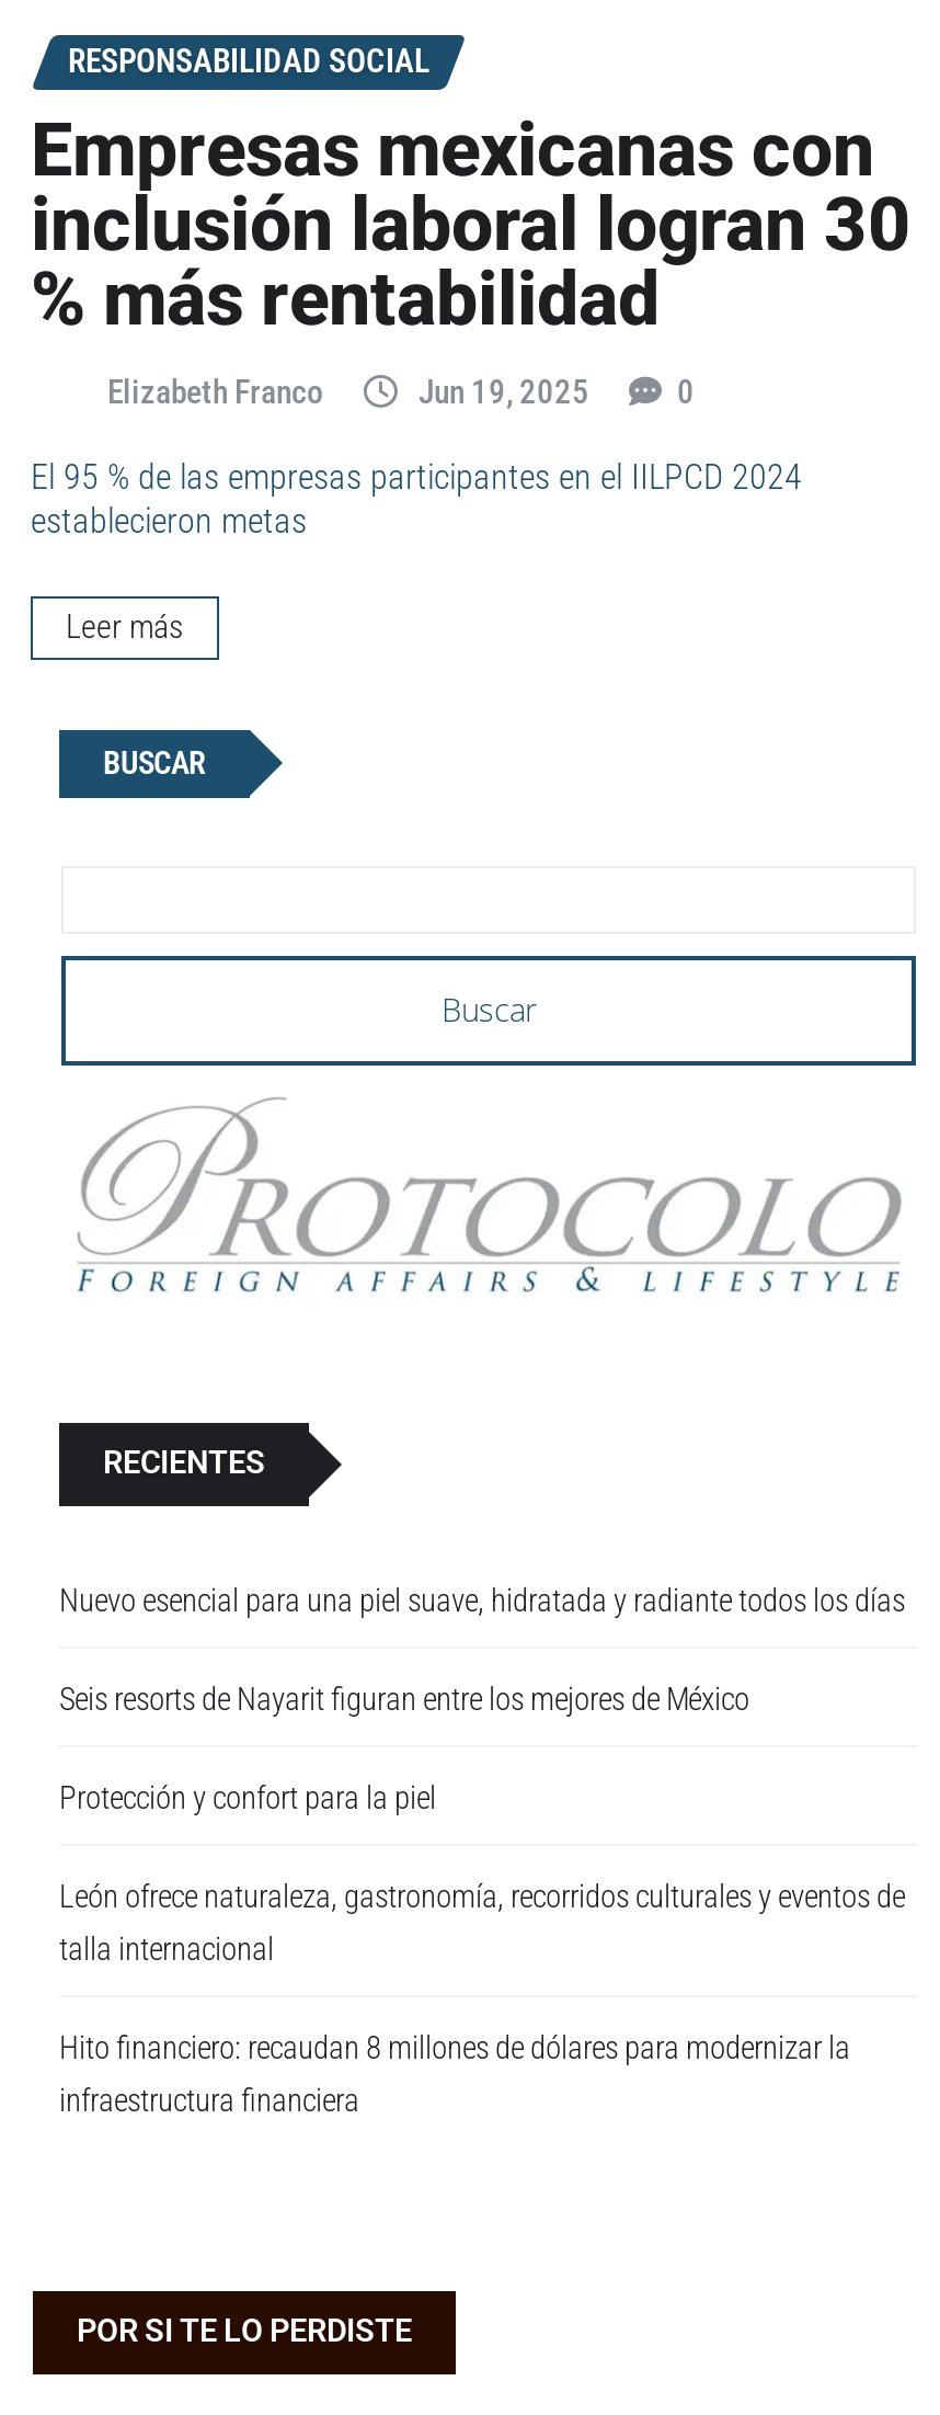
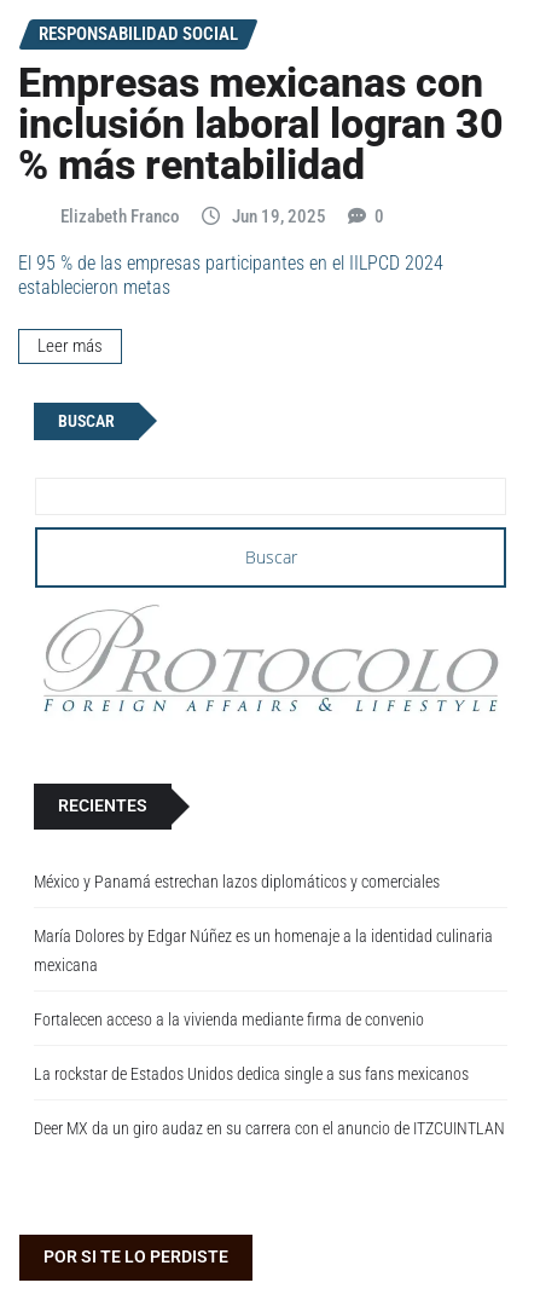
[59,1582,905,1619] Nuevo esencial para una piel suave, hidratada y radiante todos los días -> [34,872,440,893] México y Panamá estrechan lazos diplomáticos y comerciales
[59,1681,749,1718] Seis resorts de Nayarit figuran entre los mejores de México -> [34,927,493,976] María Dolores by Edgar Núñez es un homenaje a la identidad culinaria | mexicana
[59,1779,443,1816] Protección y confort para la piel -> [34,1010,424,1031] Fortalecen acceso a la vivienda mediante firma de convenio
[59,1878,905,1968] León ofrece naturaleza, gastronomía, recorridos culturales y eventos de | talla internacional -> [34,1065,469,1085] La rockstar de Estados Unidos dedica single a sus fans mexicanos
[59,2029,850,2119] Hito financiero: recaudan 8 millones de dólares para modernizar la | infraestructura financiera -> [34,1119,505,1140] Deer MX da un giro audaz en su carrera con el anuncio de ITZCUINTLAN

